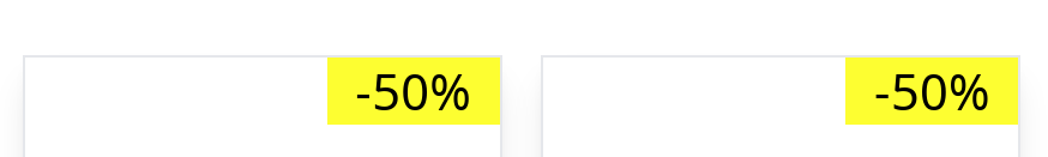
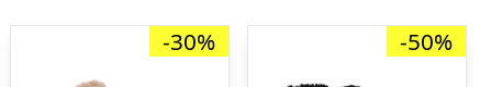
[355,57,471,124] -50% -> [162,26,215,56] -30%

